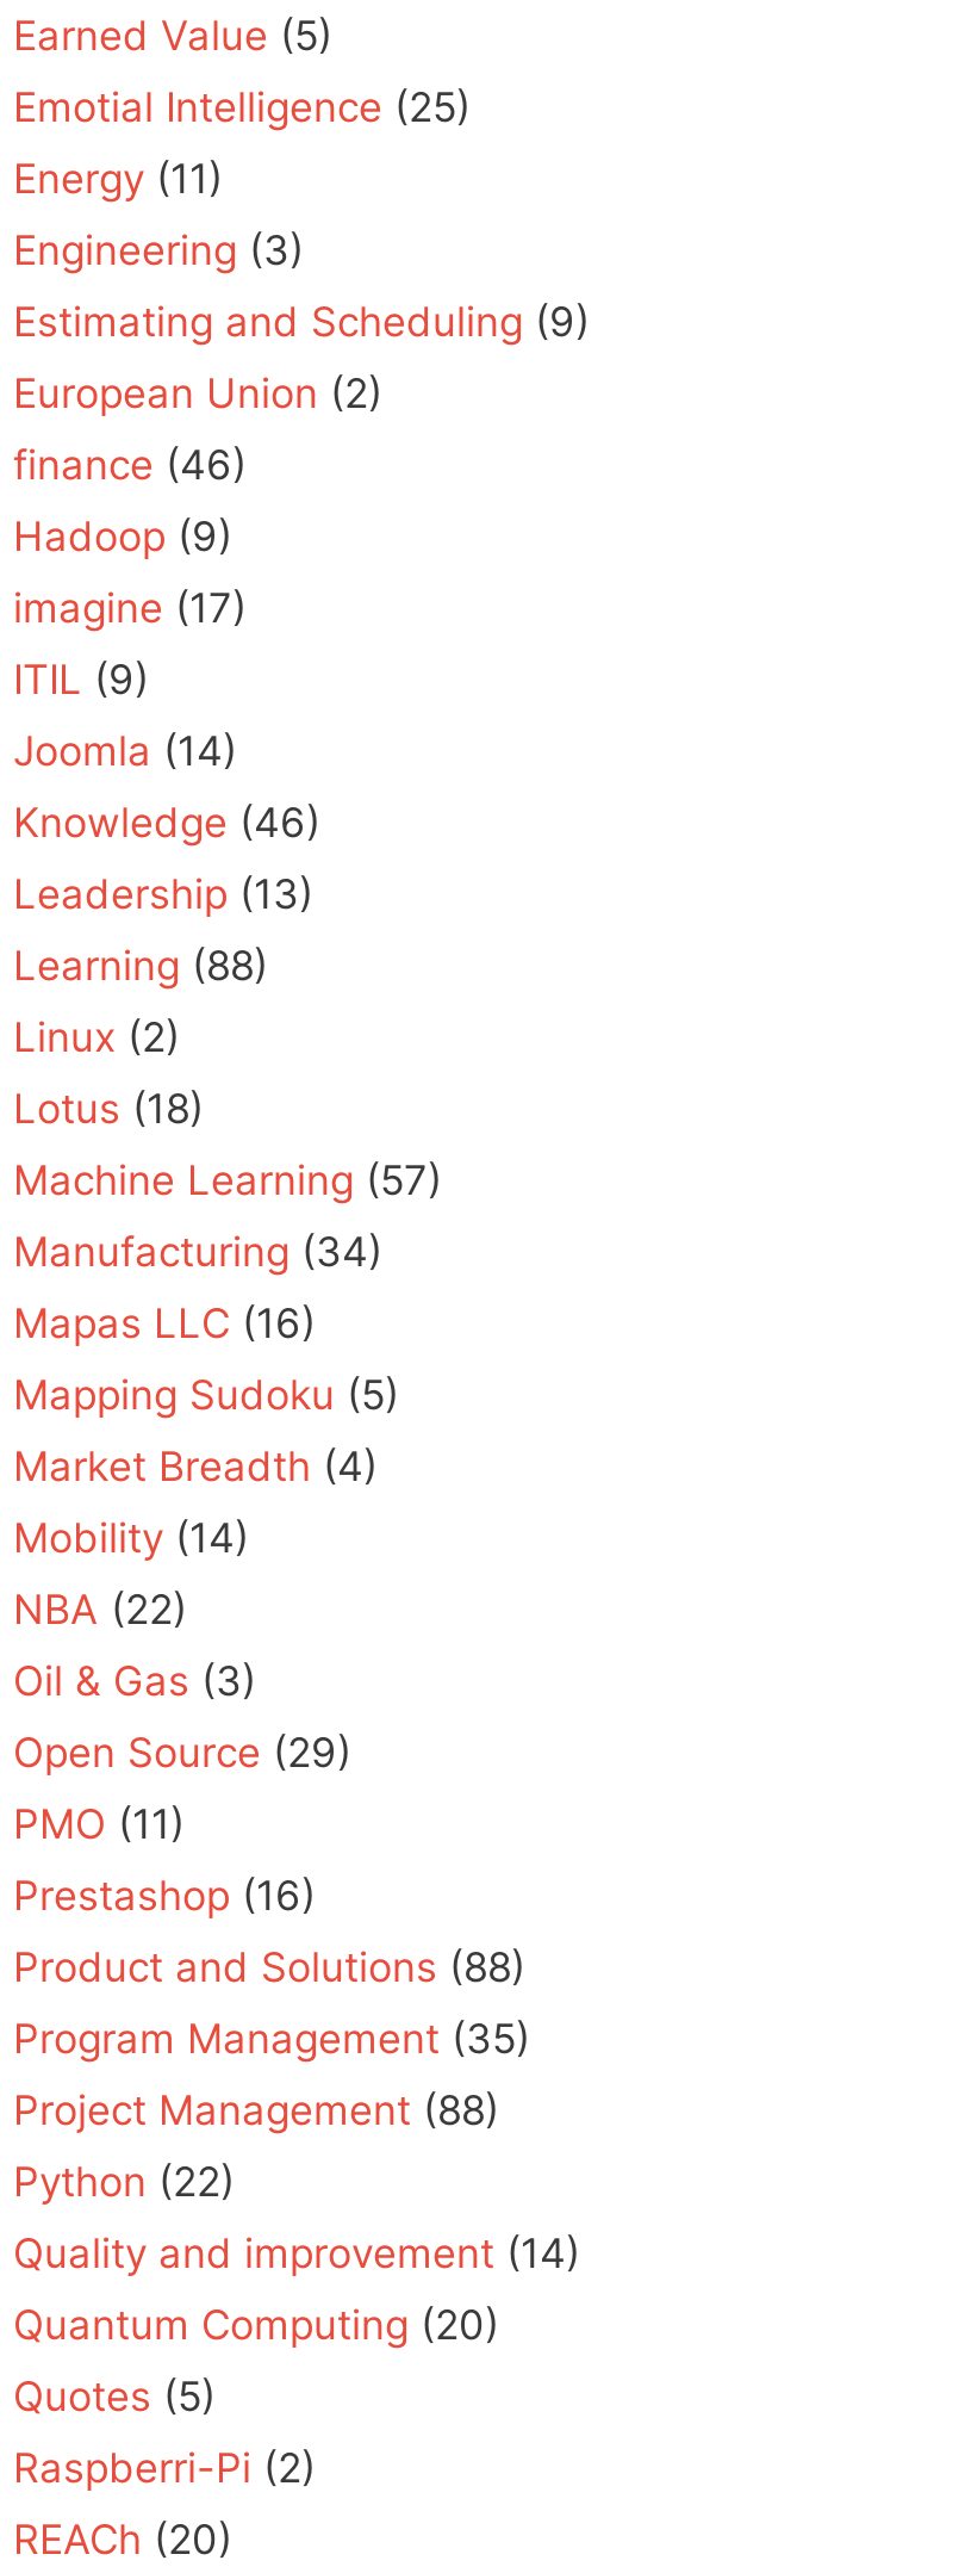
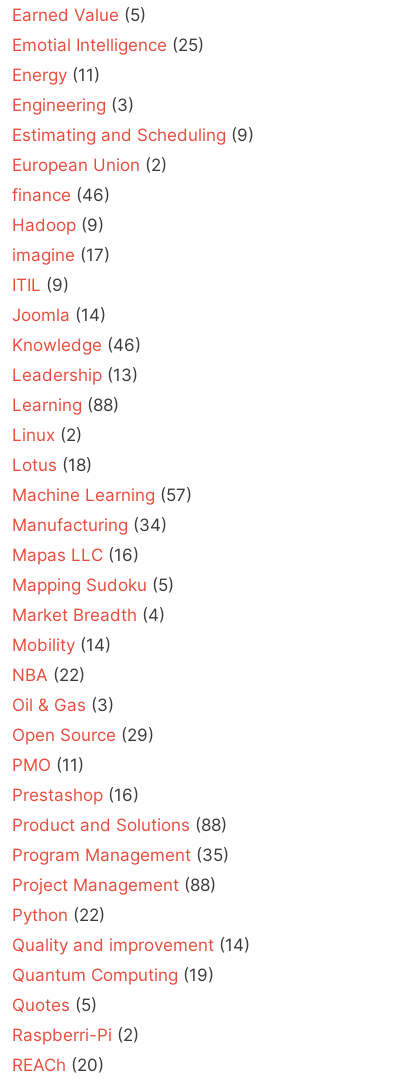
[13,2300,499,2348] Quantum Computing (20) -> [12,965,214,985] Quantum Computing (19)

